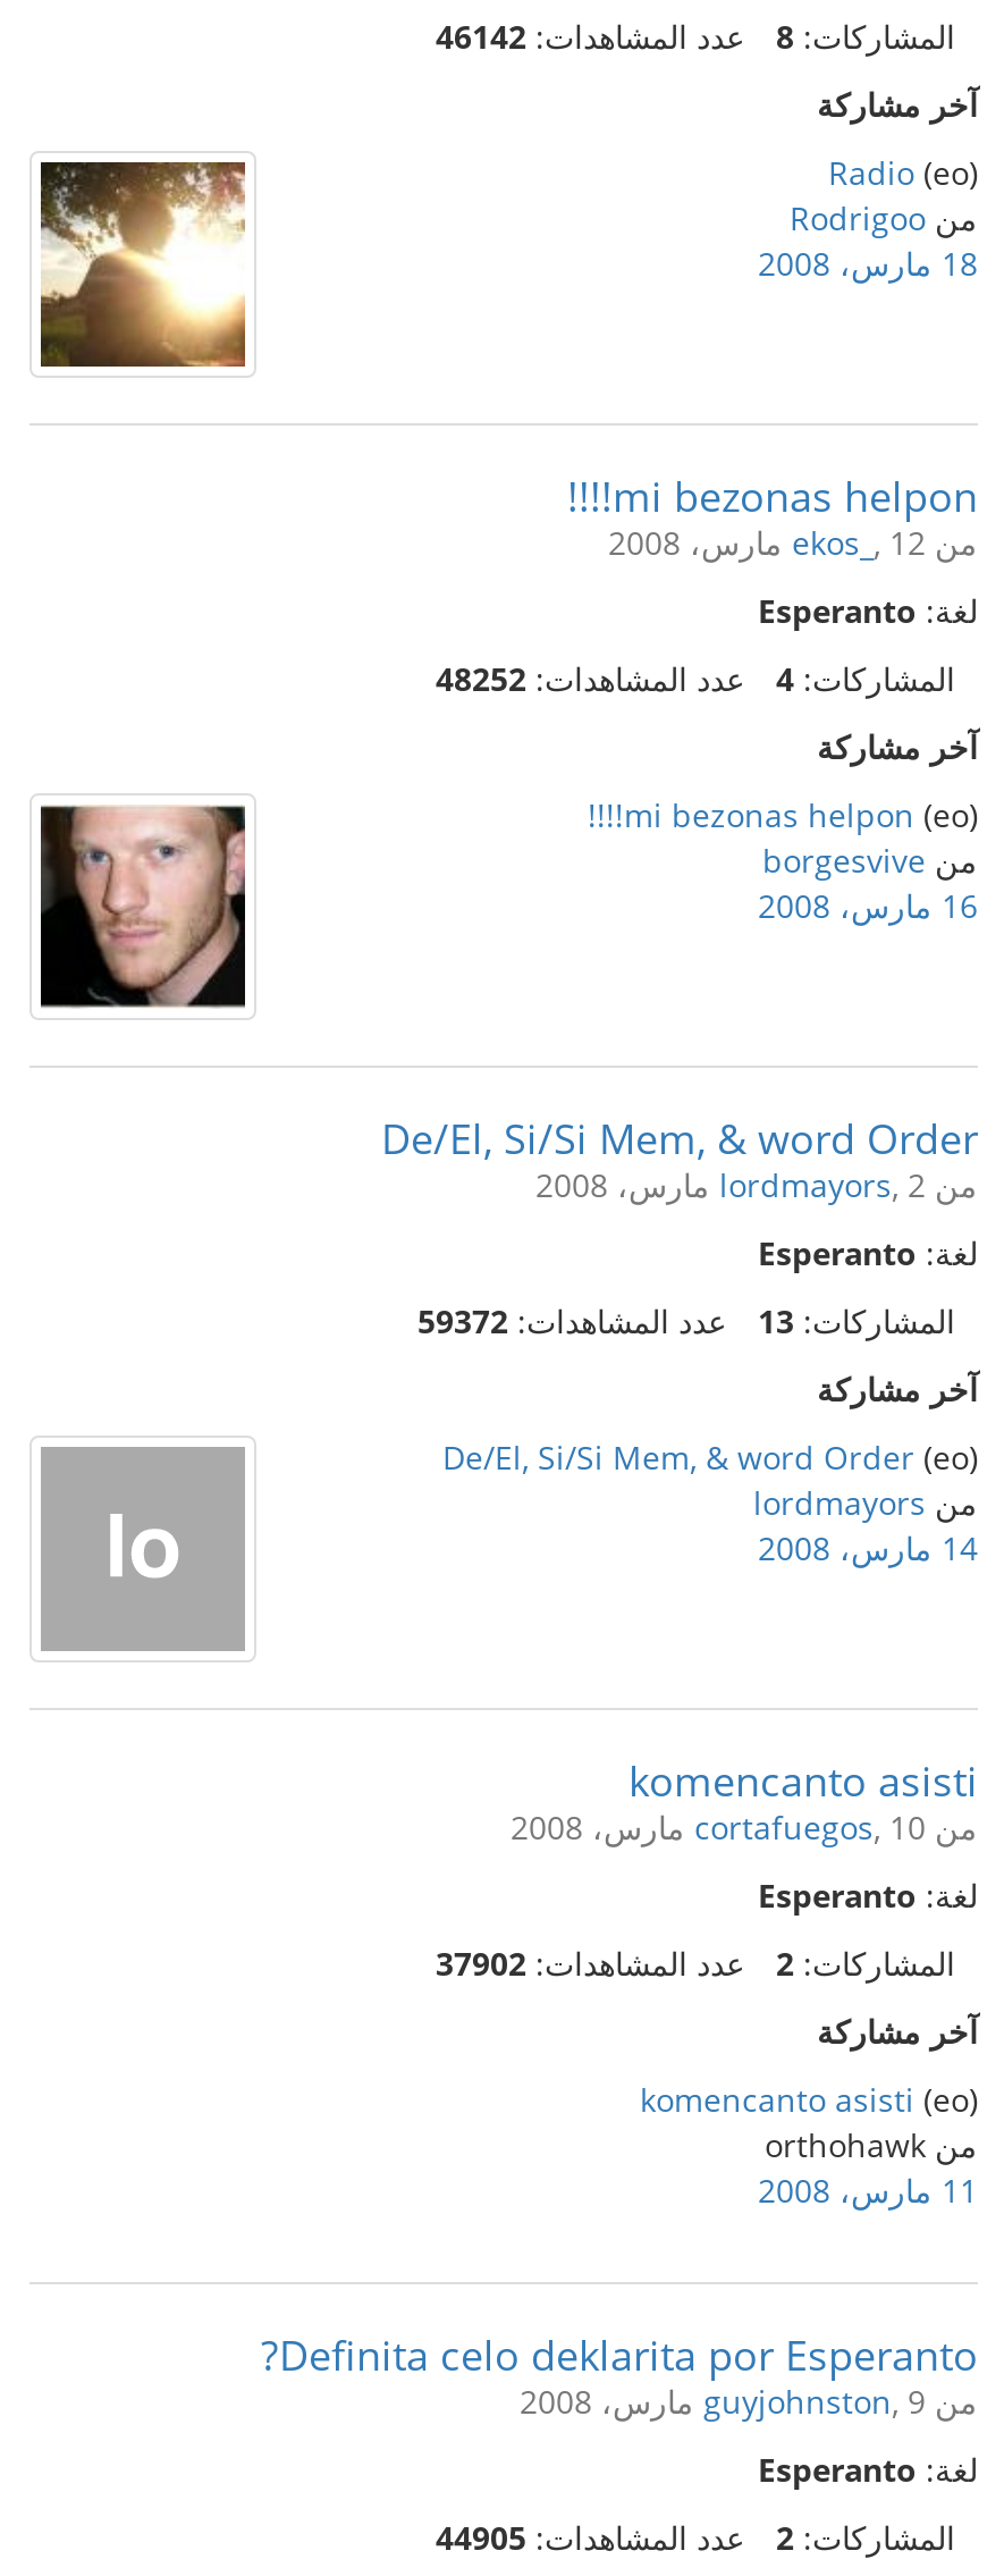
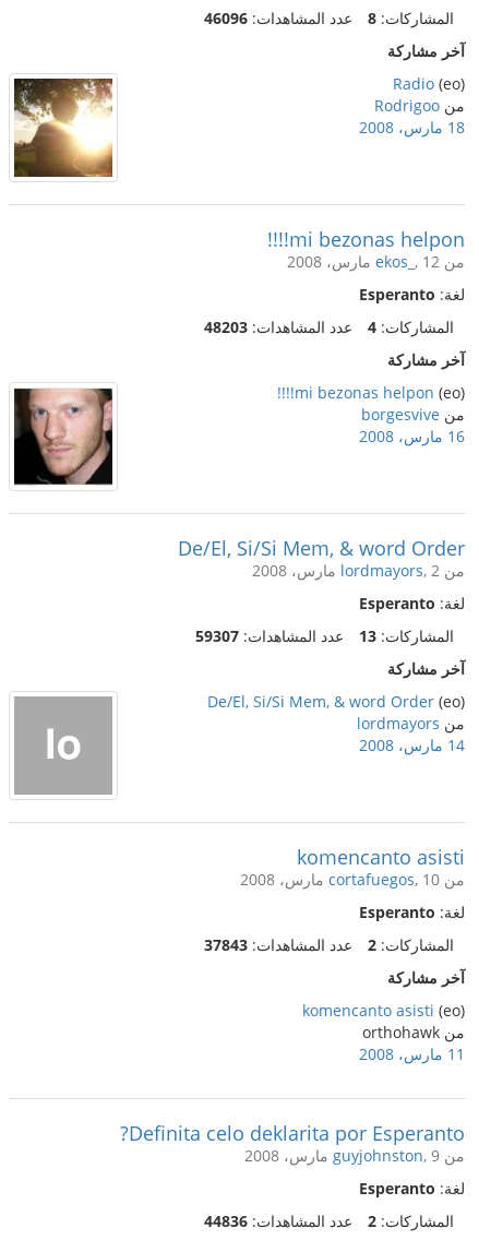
[436,15,744,58] عدد المشاهدات: 46142 -> [204,8,352,28] عدد المشاهدات: 46096
[436,657,744,700] عدد المشاهدات: 48252 -> [204,317,352,337] عدد المشاهدات: 48203
[417,1299,726,1342] عدد المشاهدات: 59372 -> [195,625,344,646] عدد المشاهدات: 59307
[436,1942,744,1985] عدد المشاهدات: 37902 -> [204,934,352,955] عدد المشاهدات: 37843
[436,2516,744,2559] عدد المشاهدات: 44905 -> [204,1211,352,1231] عدد المشاهدات: 44836

